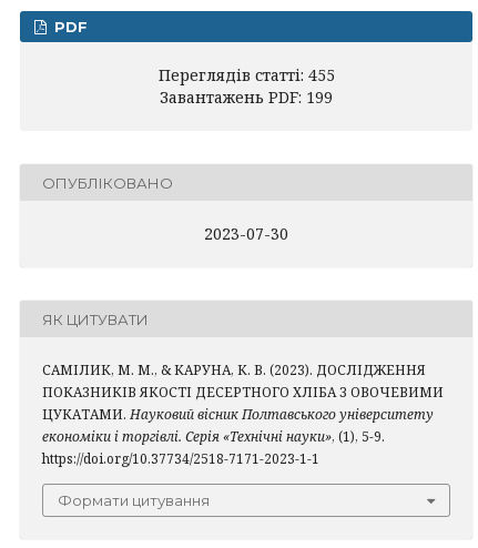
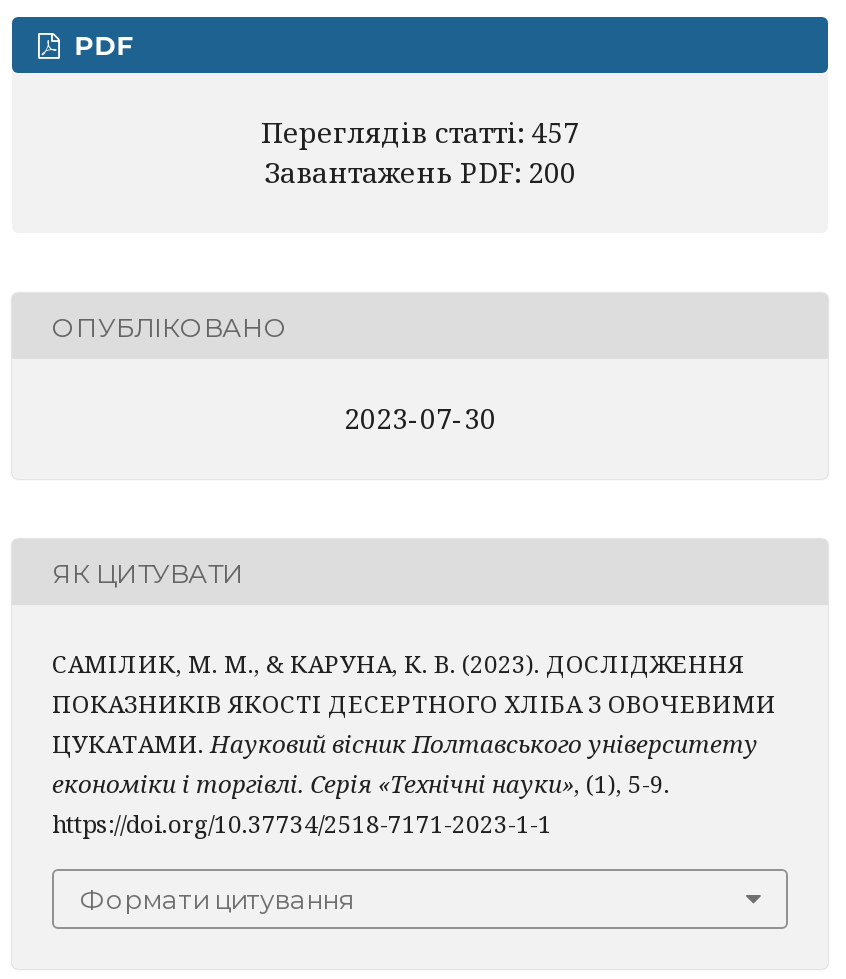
[158,64,334,85] Переглядів статті: 455 -> [261,113,579,151] Переглядів статті: 457
[160,87,333,108] Завантажень PDF: 199 -> [264,153,576,191] Завантажень PDF: 200

